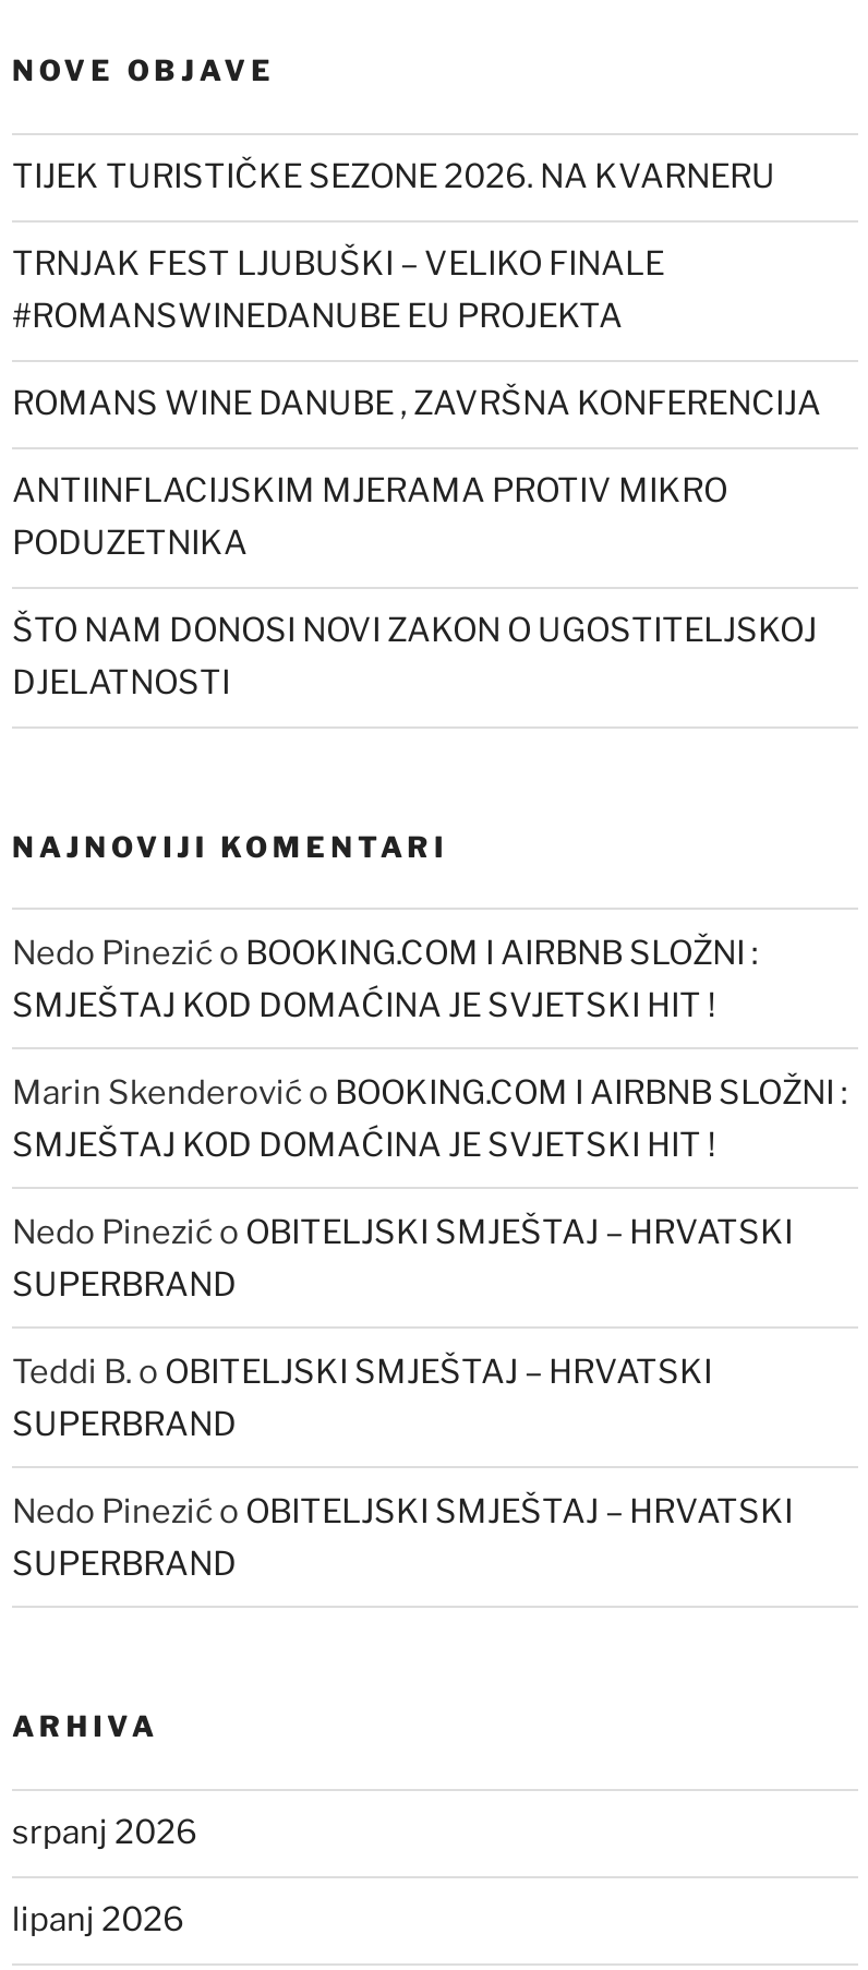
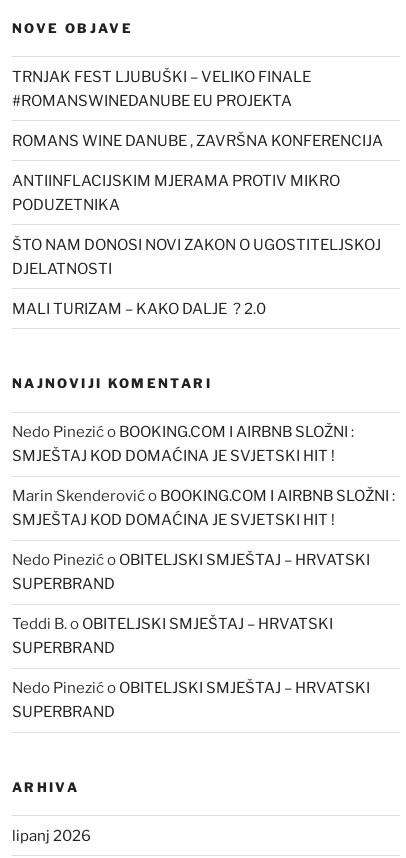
[12,157,775,196] TIJEK TURISTIČKE SEZONE 2026. NA KVARNERU -> none
none -> [12,300,266,318] MALI TURIZAM – KAKO DALJE ? 2.0
[12,1813,197,1852] srpanj 2026 -> none

